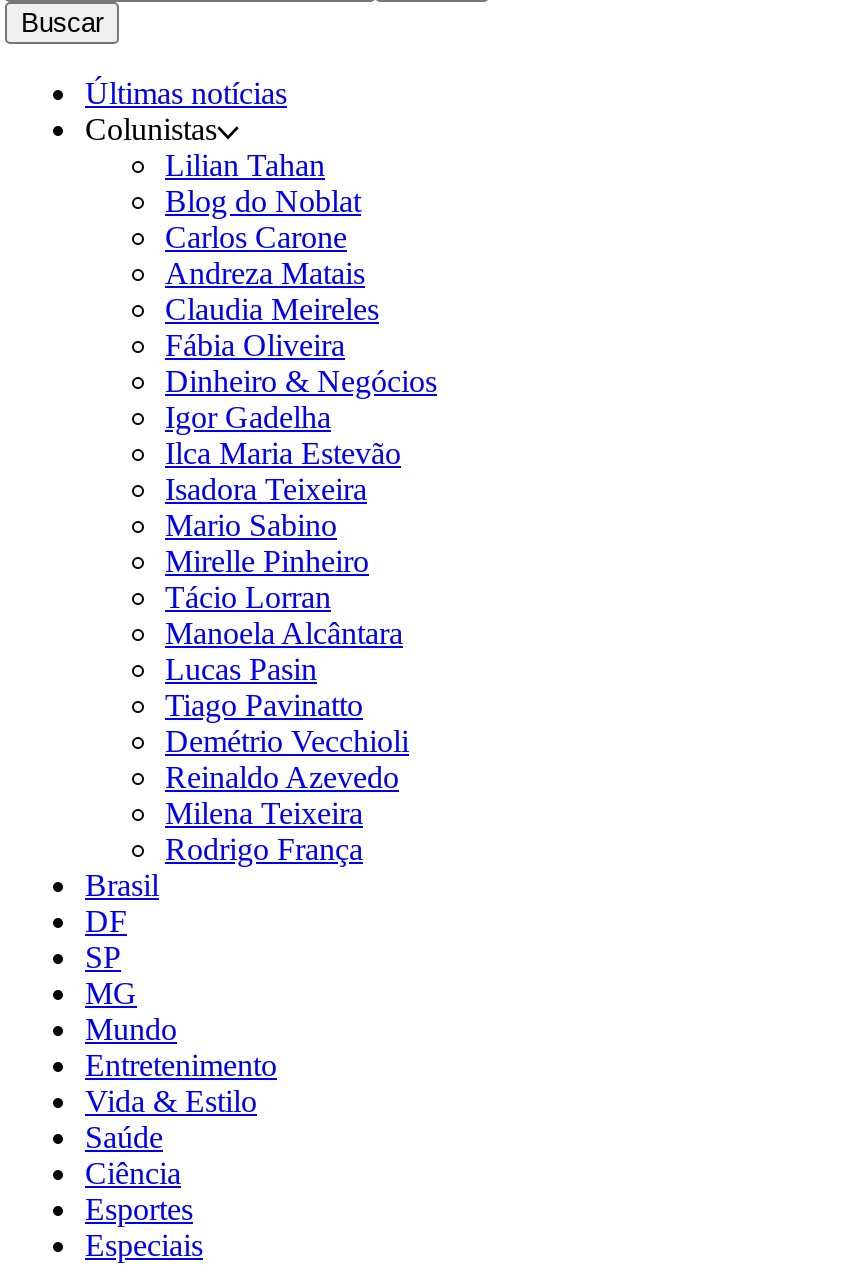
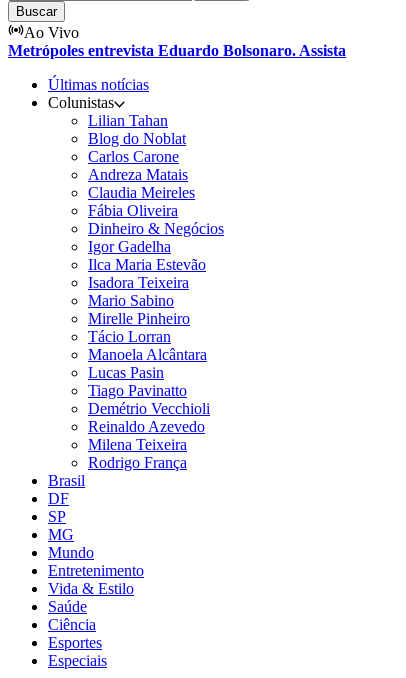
none -> [8,24,346,59] Ao Vivo | Metrópoles entrevista Eduardo Bolsonaro. Assista

